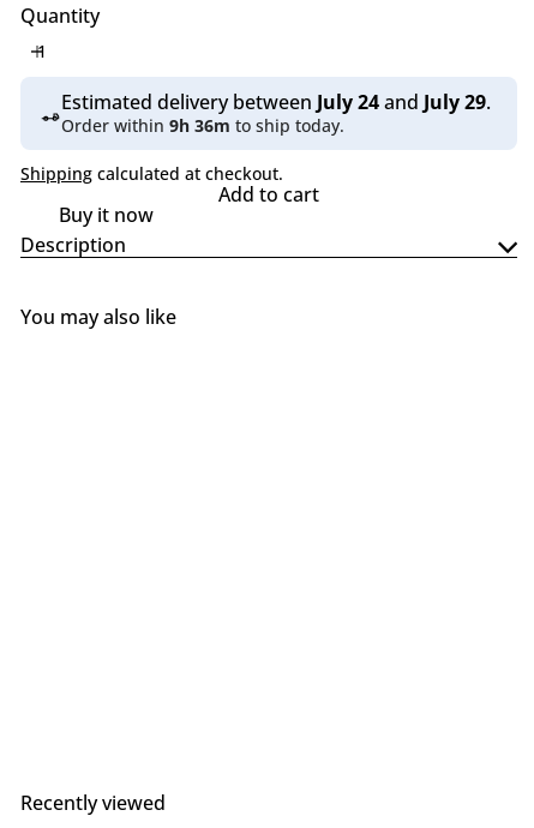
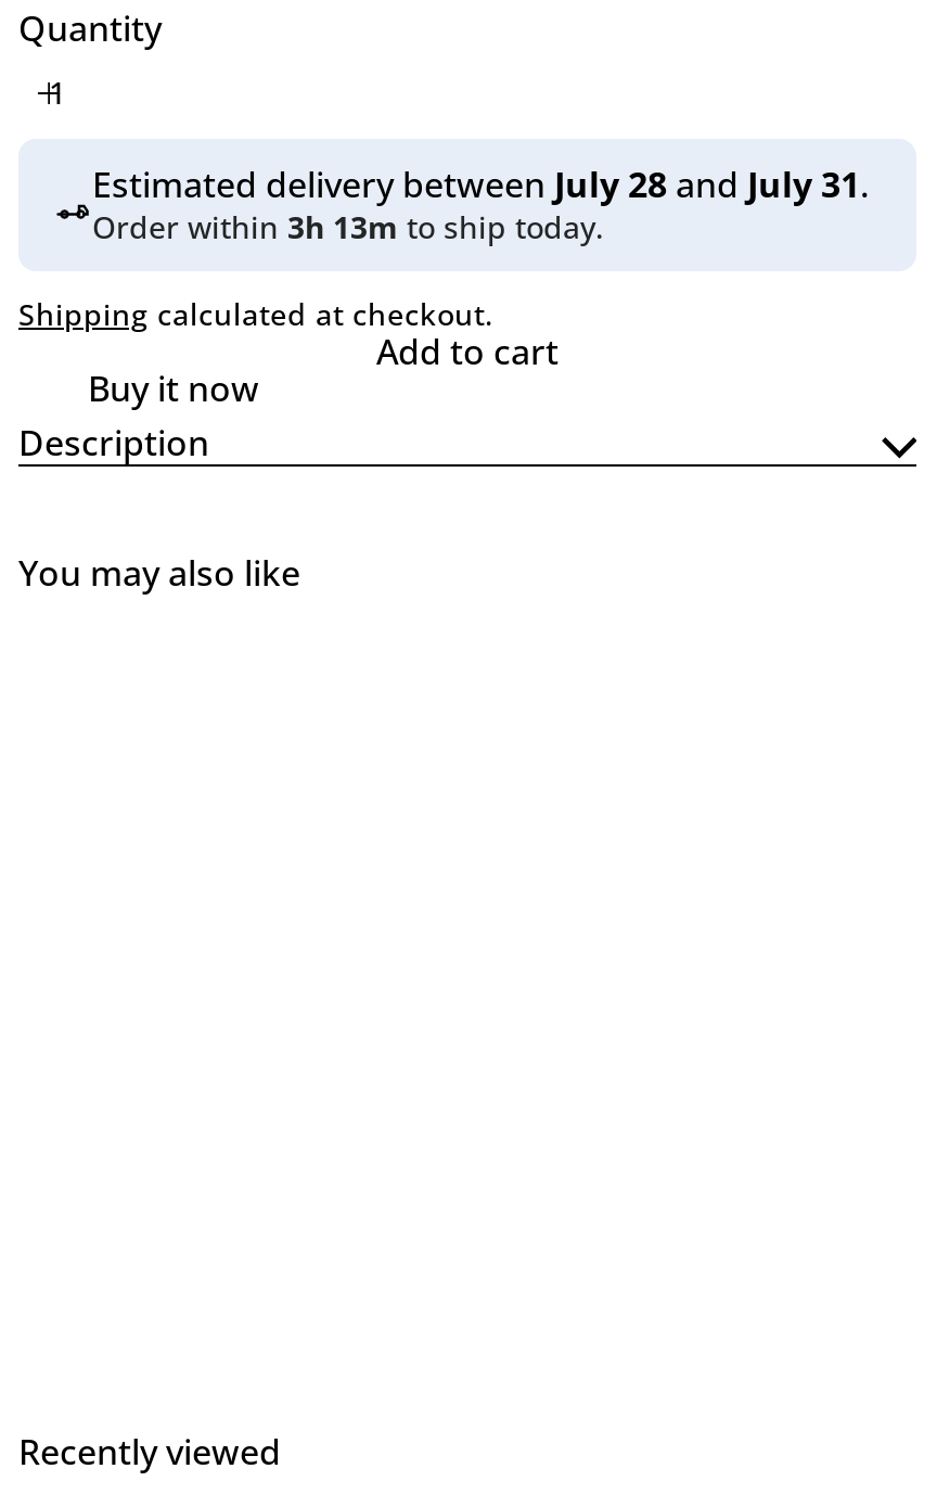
[61,89,491,115] Estimated delivery between July 24 and July 29. -> [92,161,869,208] Estimated delivery between July 28 and July 31.
[61,114,344,137] Order within 9h 36m to ship today. -> [92,206,604,247] Order within 3h 13m to ship today.

